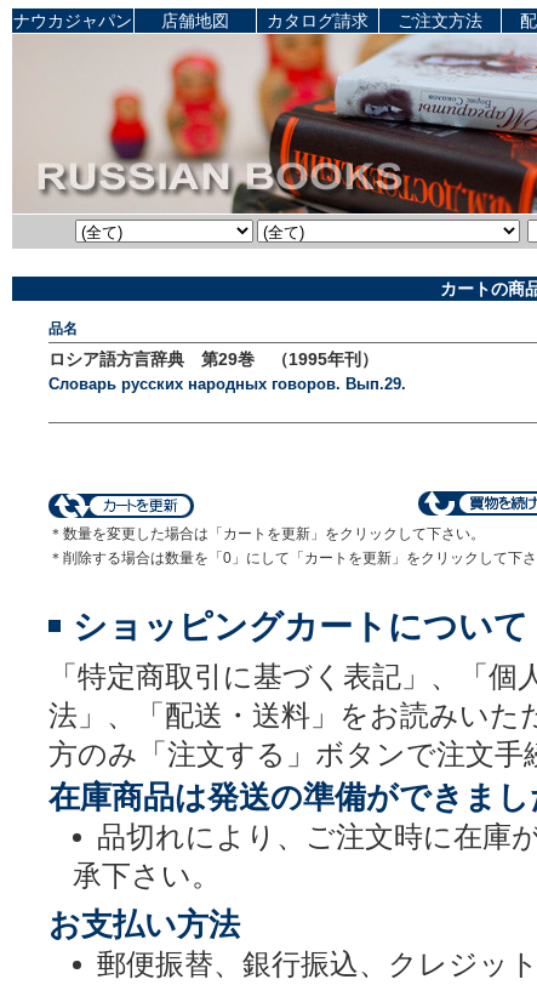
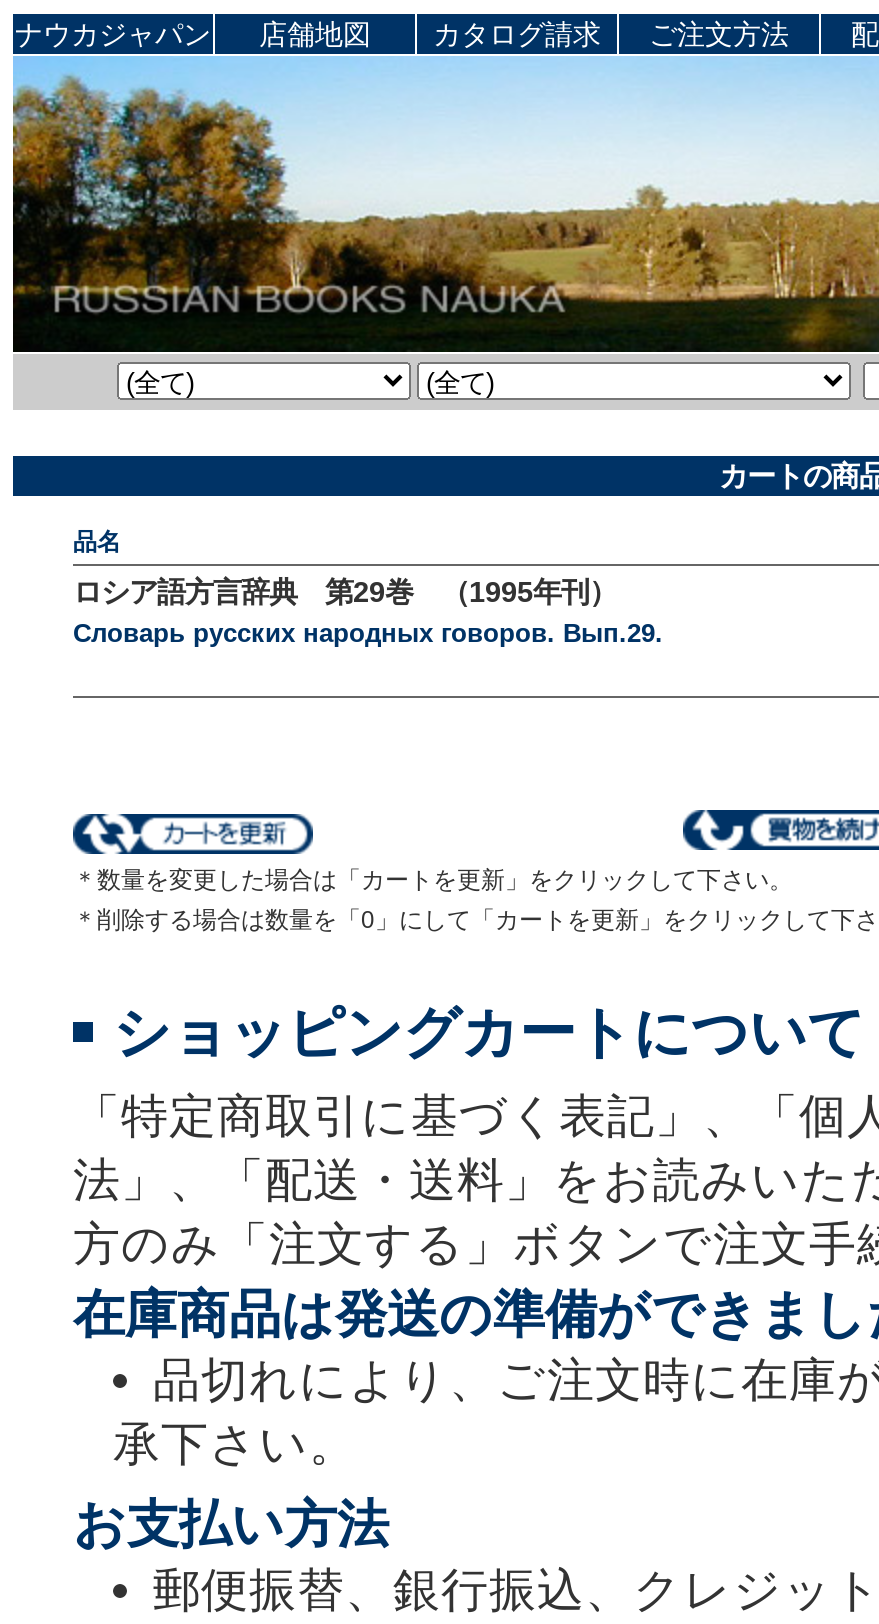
[12,33,533,215] [image] -> [11,54,873,354] [image]

